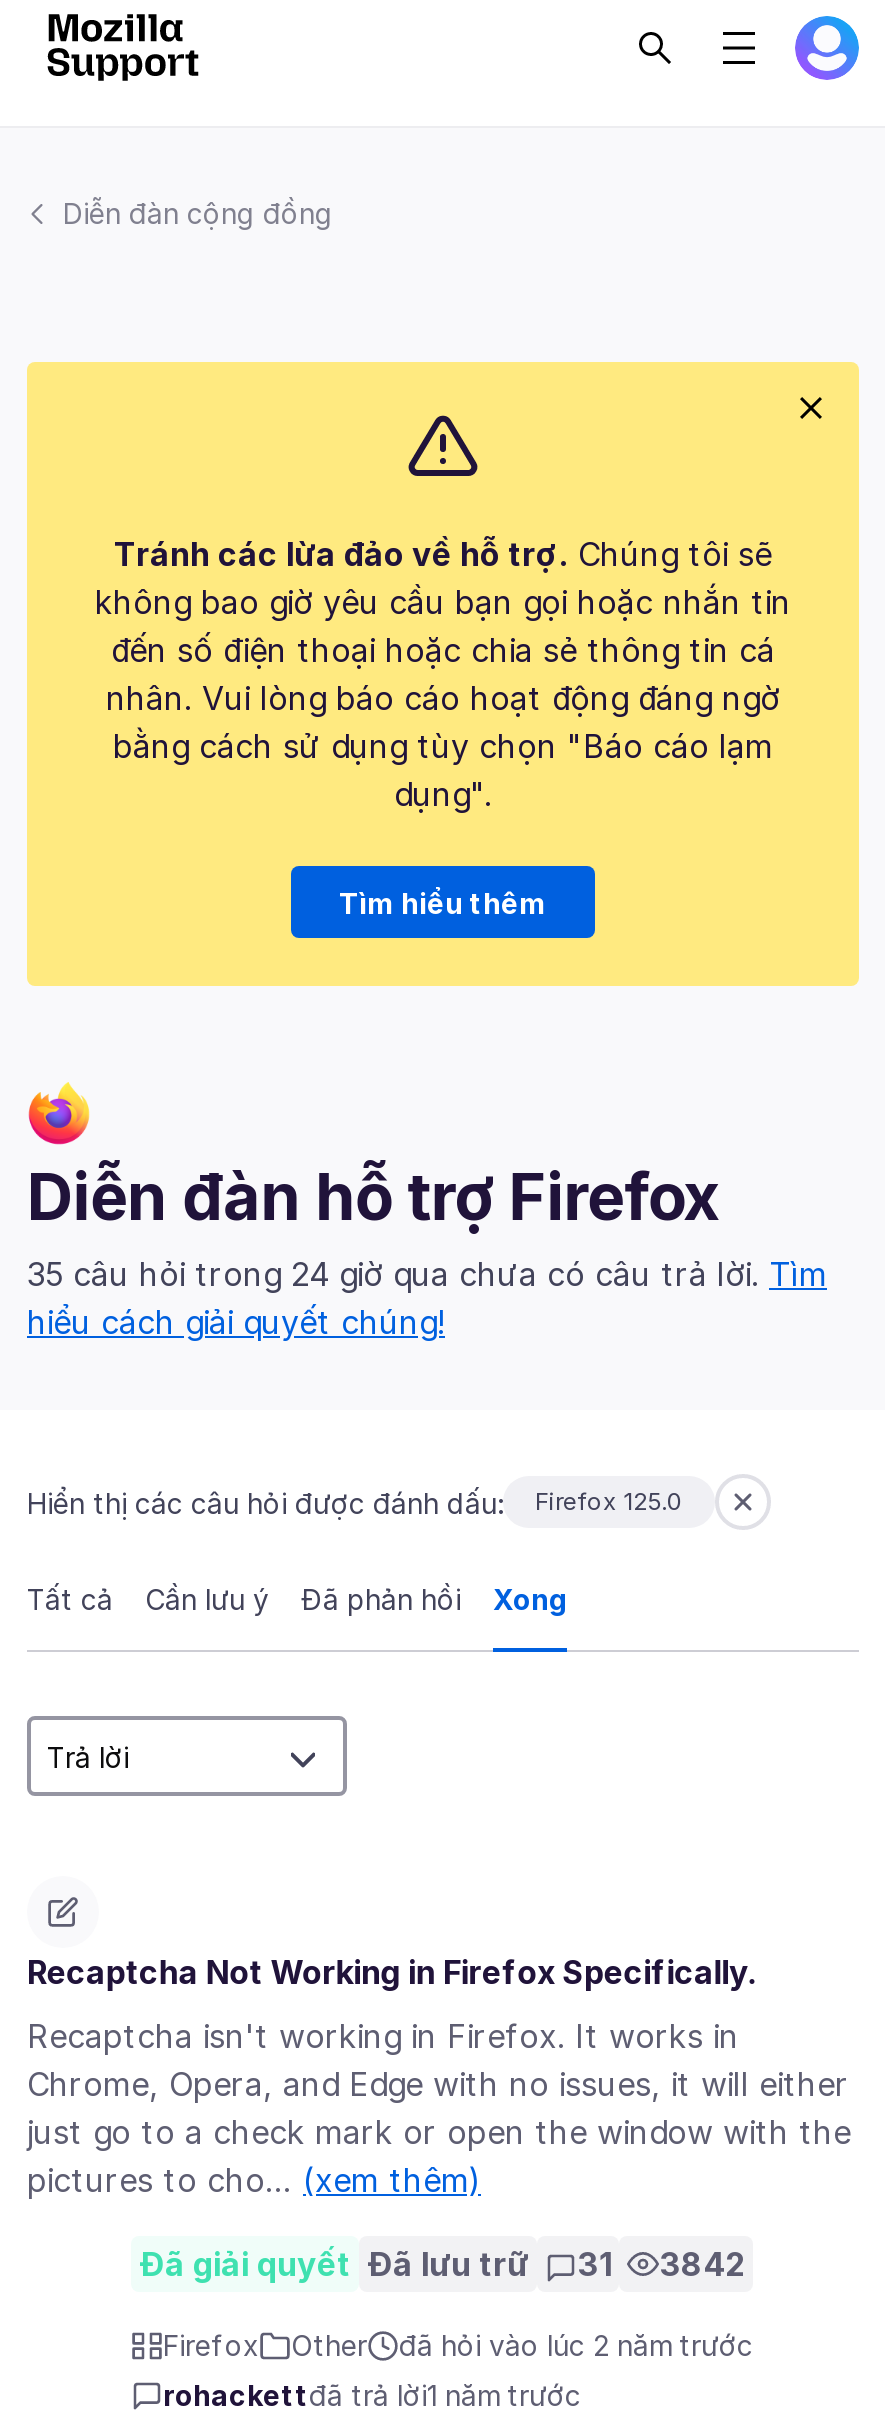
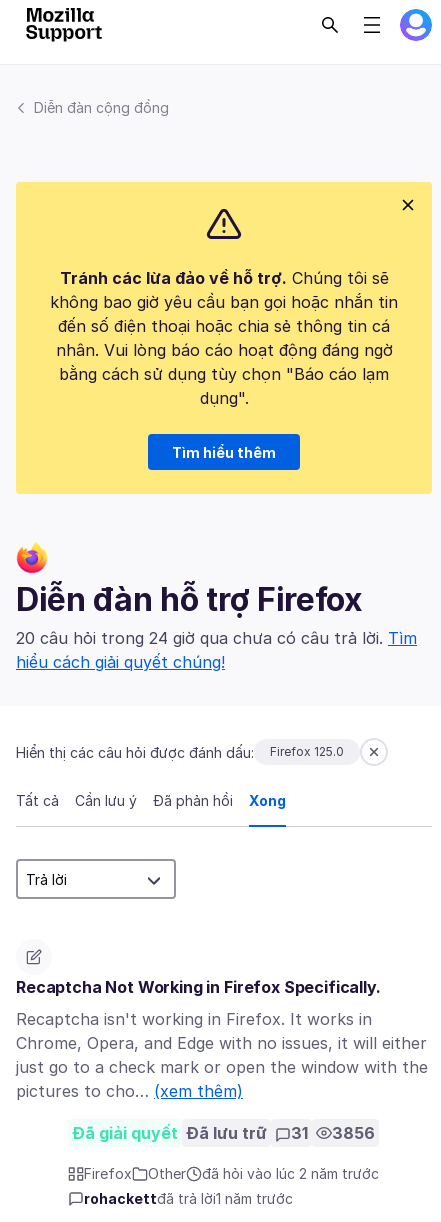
[27,1255,827,1295] 35 câu hỏi trong 24 giờ qua chưa có câu trả lời. Tìm -> [16,628,417,648] 20 câu hỏi trong 24 giờ qua chưa có câu trả lời. Tìm
[139,2245,745,2285] Đã giải quyết Đã lưu trữ 31 3842 -> [72,1123,375,1143] Đã giải quyết Đã lưu trữ 31 3856

